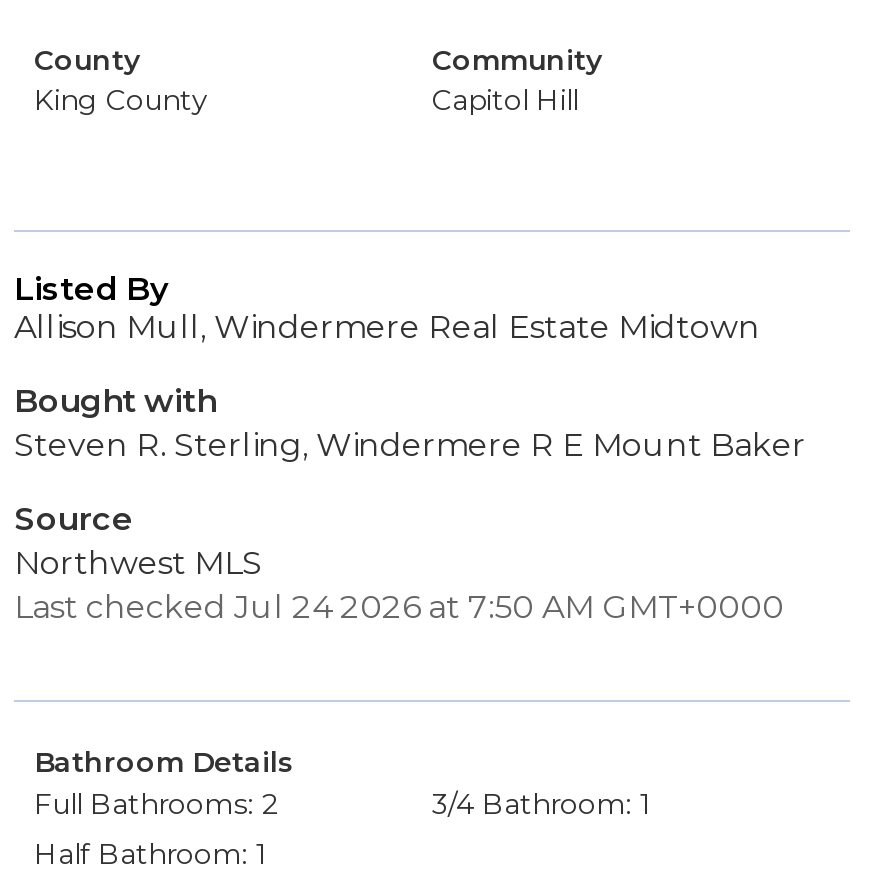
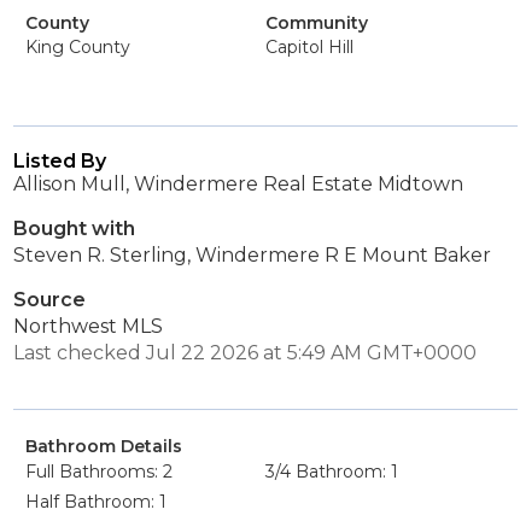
[14,588,784,626] Last checked Jul 24 2026 at 7:50 AM GMT+0000 -> [13,341,477,364] Last checked Jul 22 2026 at 5:49 AM GMT+0000

